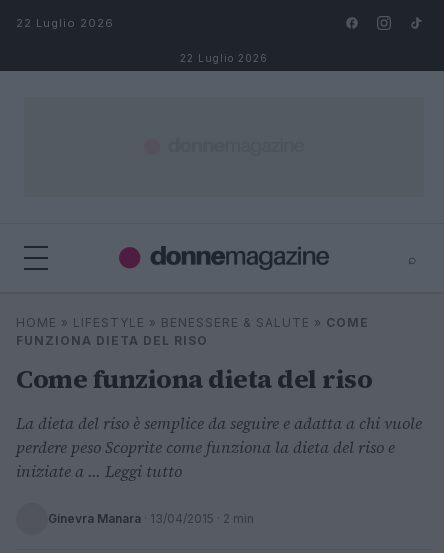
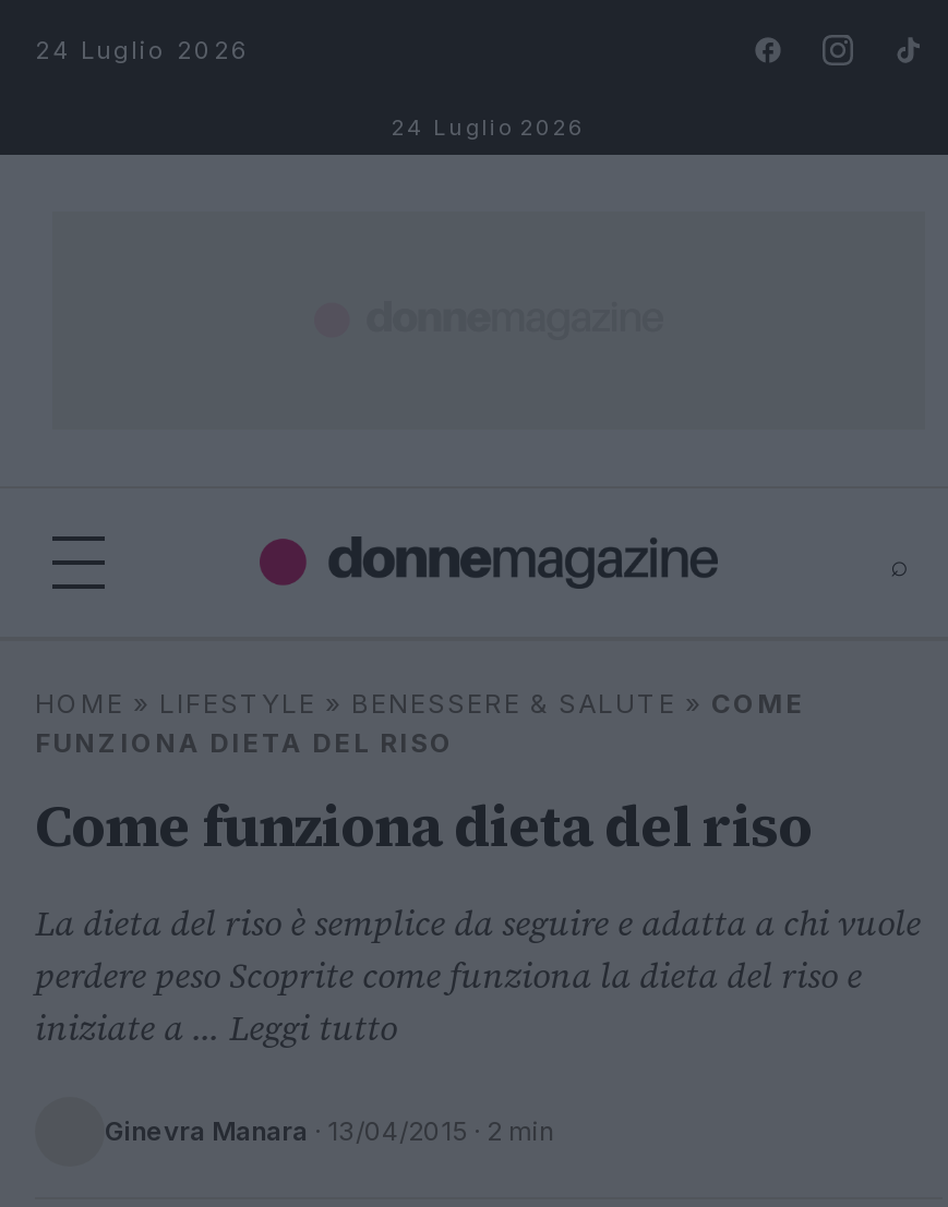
[16,16,114,30] 22 Luglio 2026 -> [35,35,251,65] 24 Luglio 2026
[180,52,268,64] 22 Luglio 2026 -> [392,113,586,140] 24 Luglio 2026

